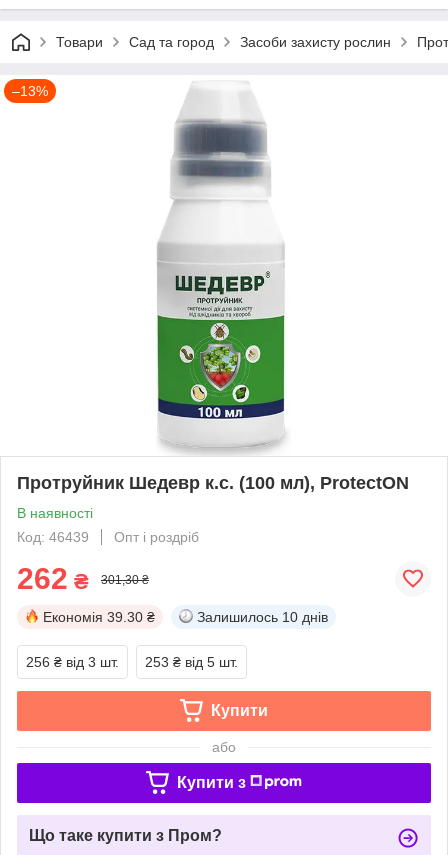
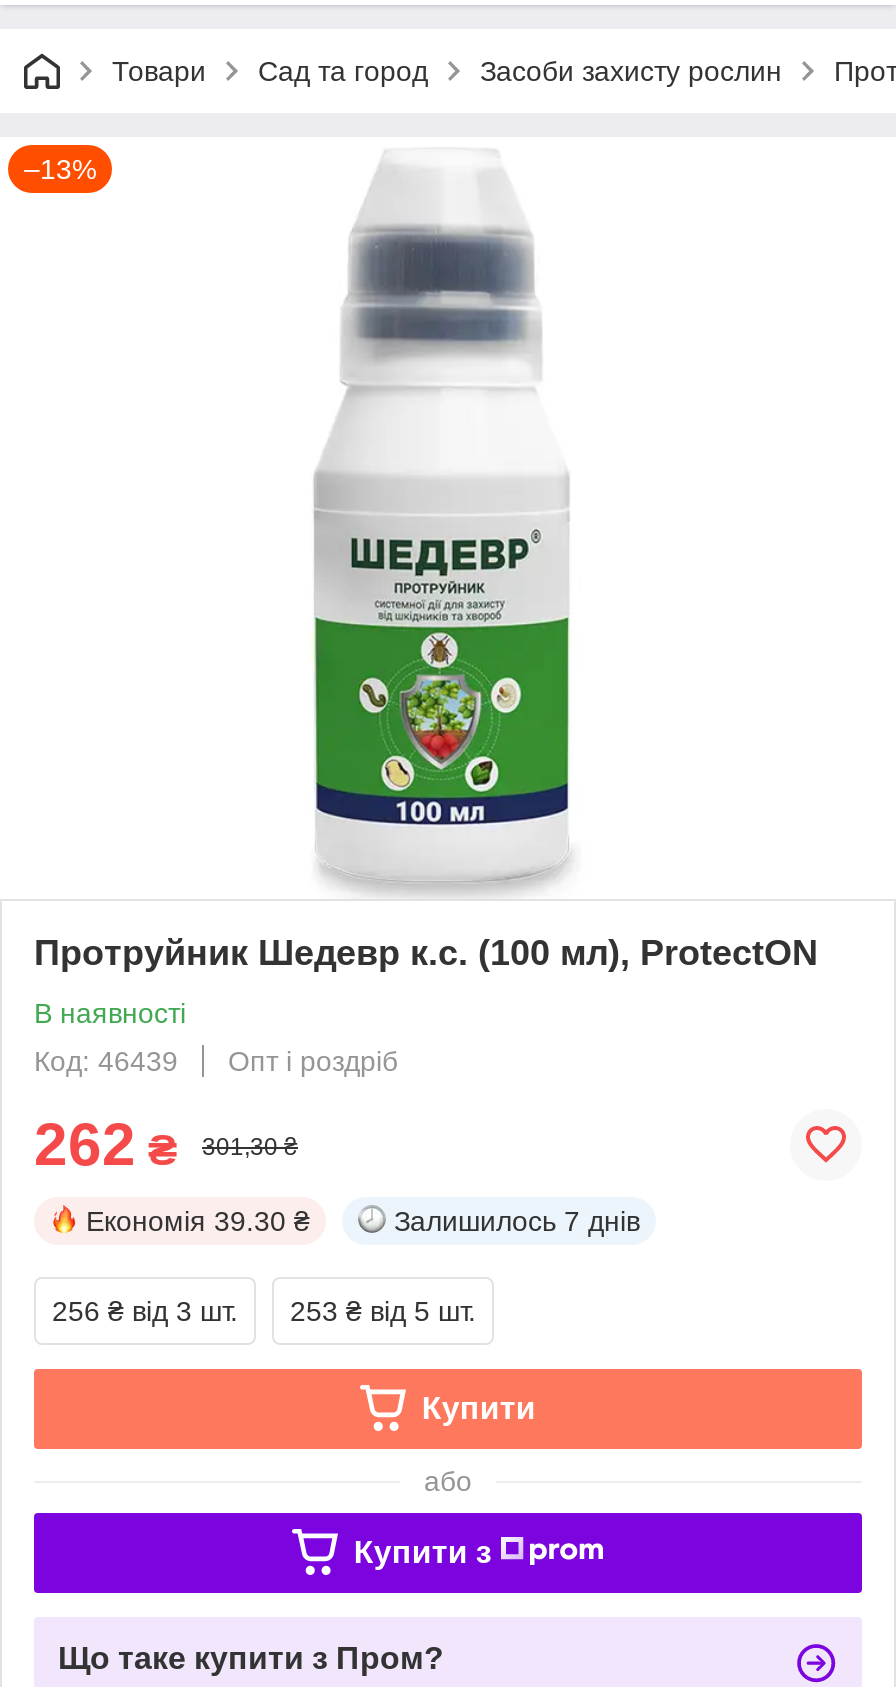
[197,609,328,625] Залишилось 10 днів -> [394,1205,640,1237] Залишилось 7 днів

